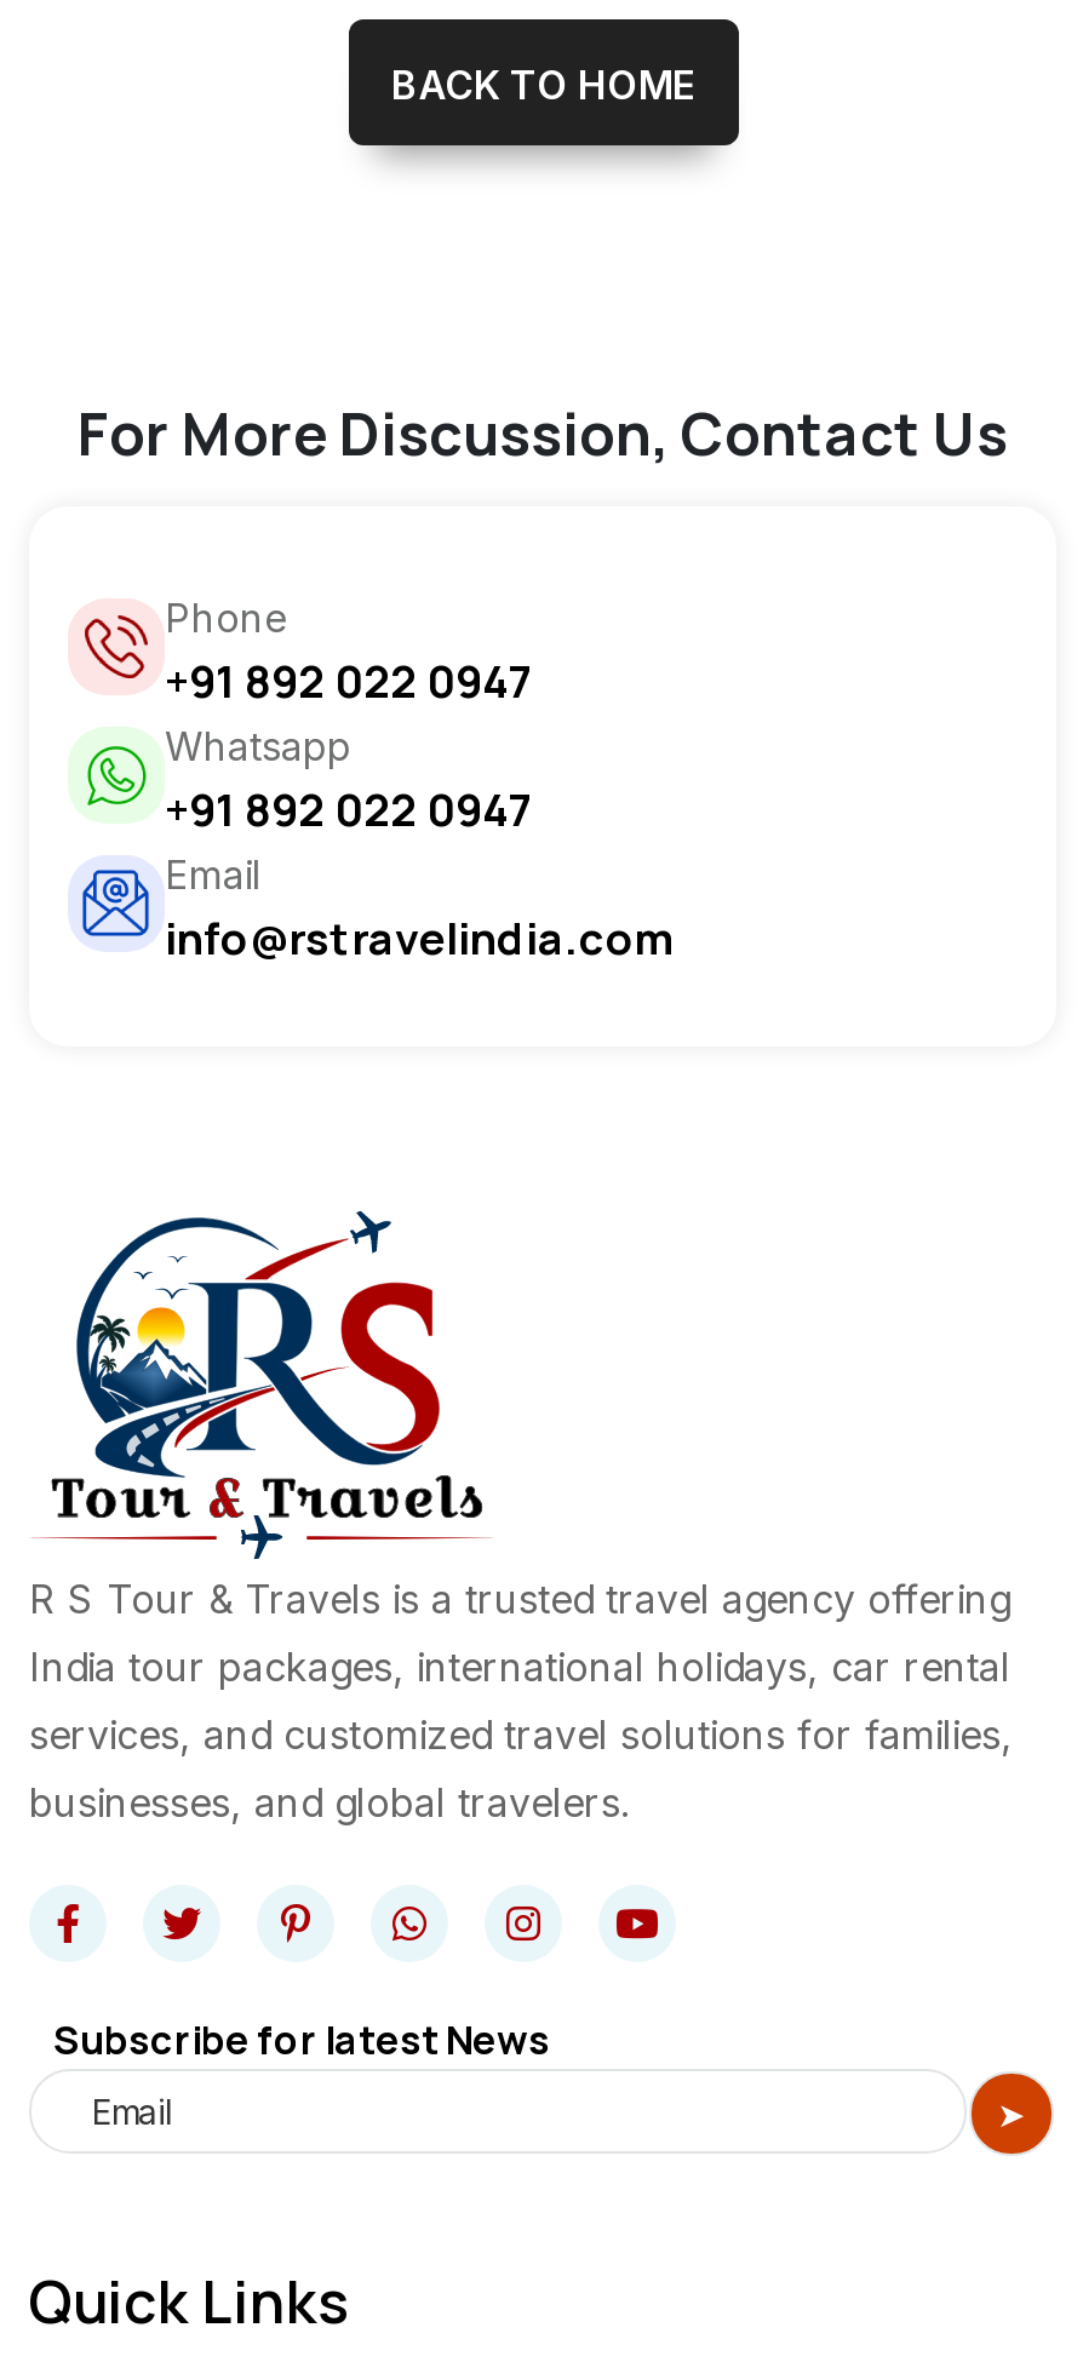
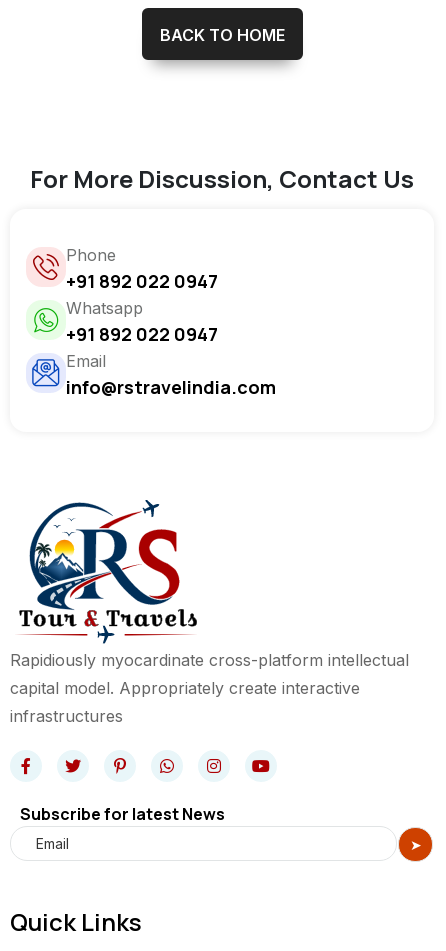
[29,1574,1013,1826] R S Tour & Travels is a trusted travel agency offering | India tour packages, international holidays, car rental | services, and customized travel solutions for families, | businesses, and global travelers. -> [10,650,409,726] Rapidiously myocardinate cross-platform intellectual | capital model. Appropriately create interactive | infrastructures

